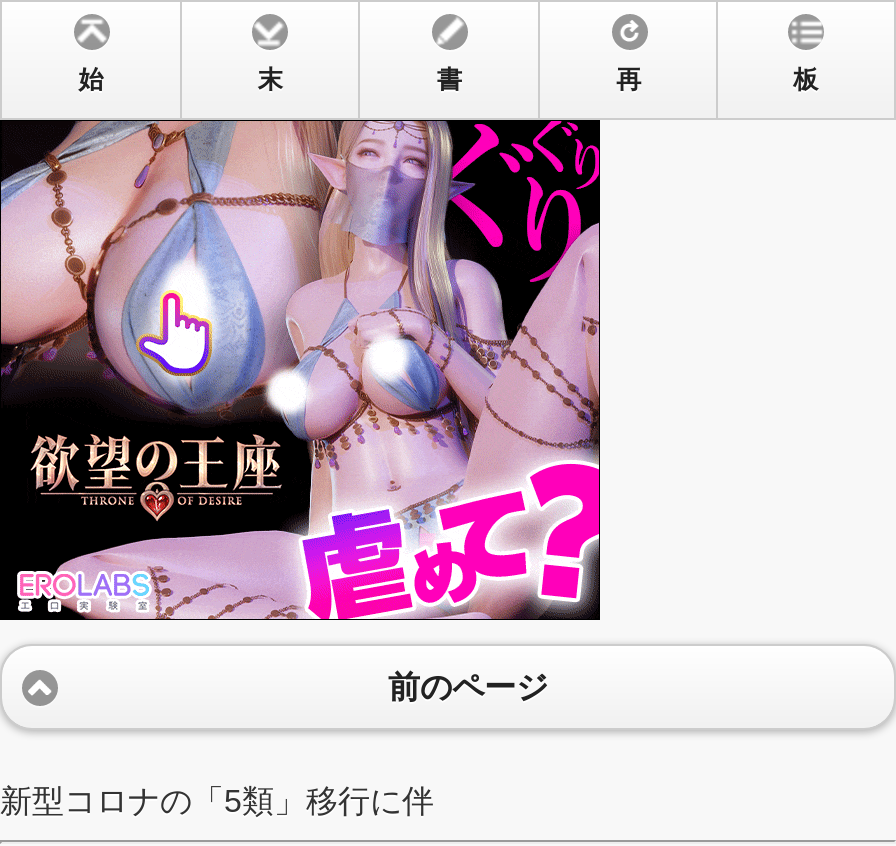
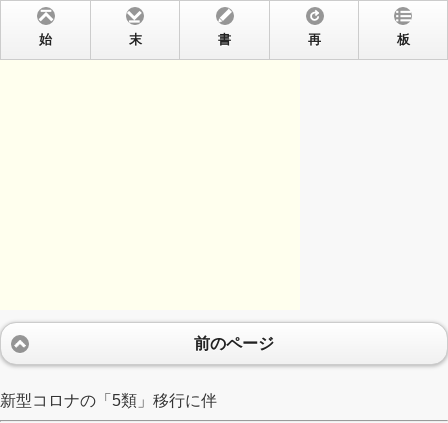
[6,118,602,622] [image] -> none

